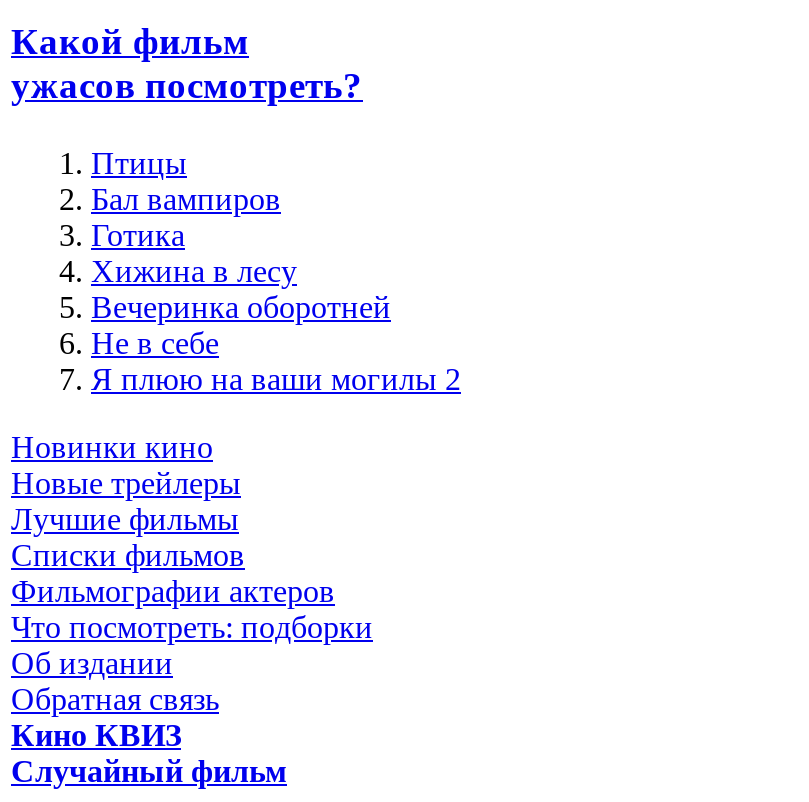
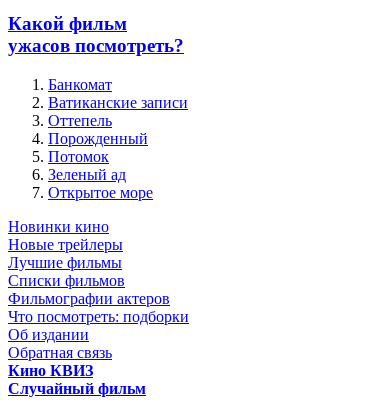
[91,145,461,395] Птицы | Бал вампиров | Готика | Хижина в лесу | Вечеринка оборотней | Не в себе | Я плюю на ваши могилы 2 -> [48,75,188,200] Банкомат | Ватиканские записи | Оттепель | Порожденный | Потомок | Зеленый ад | Открытое море

